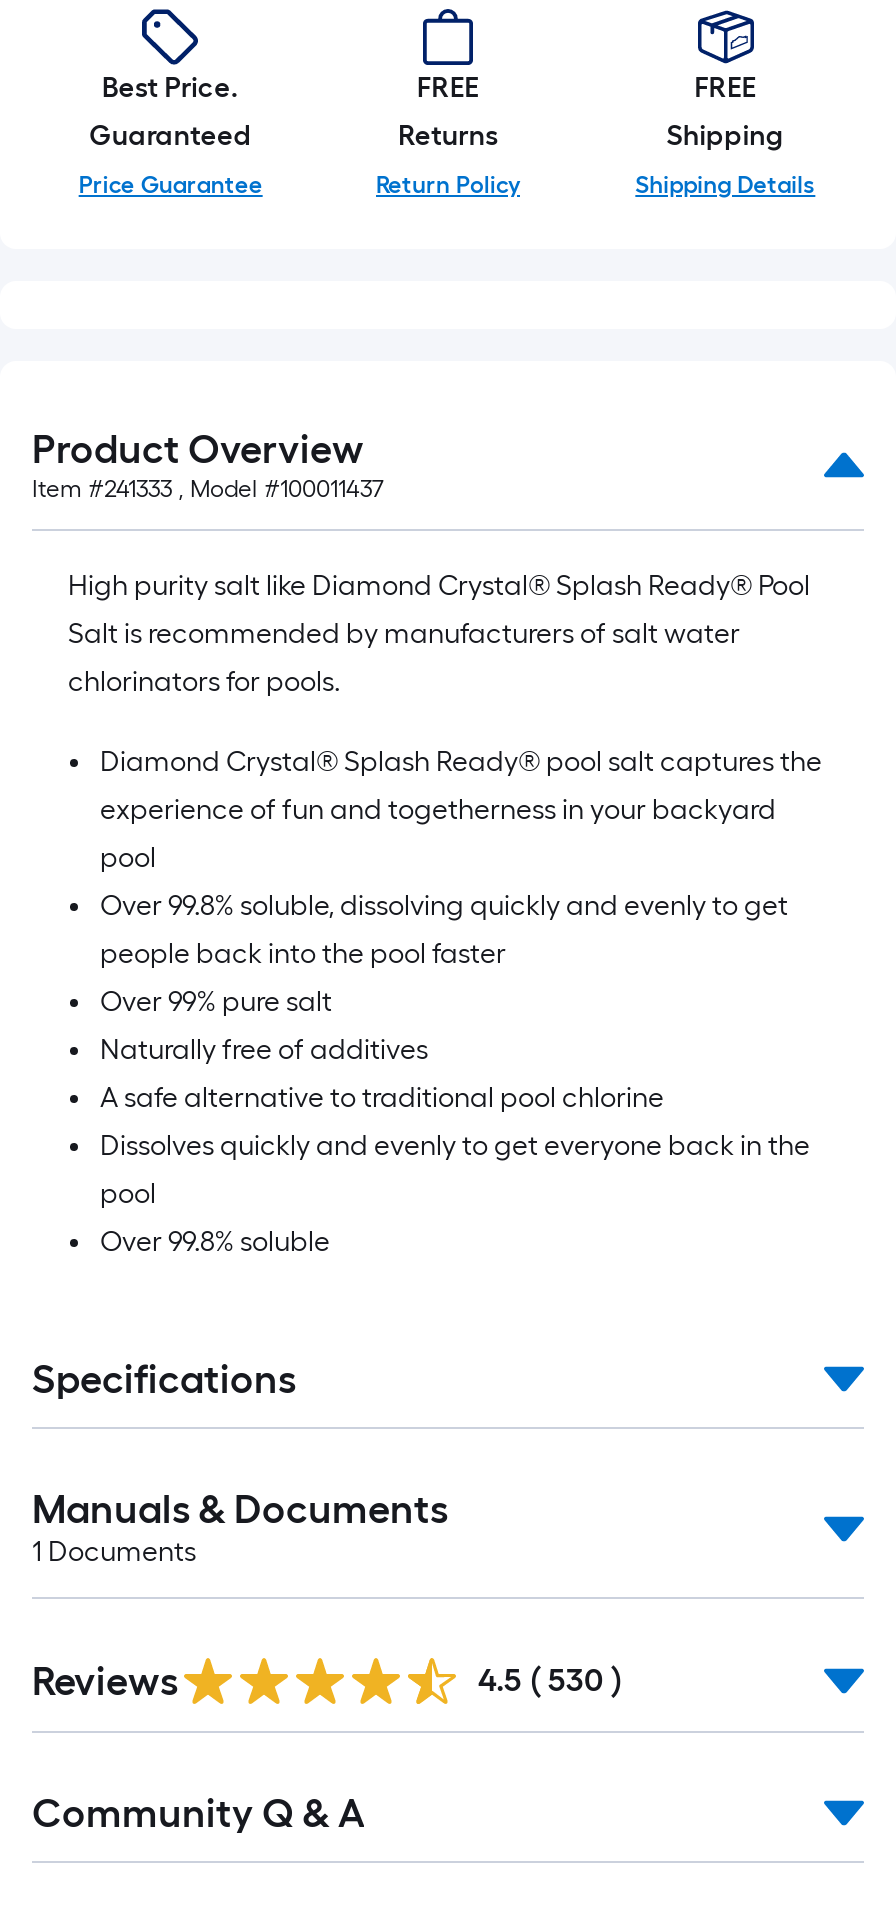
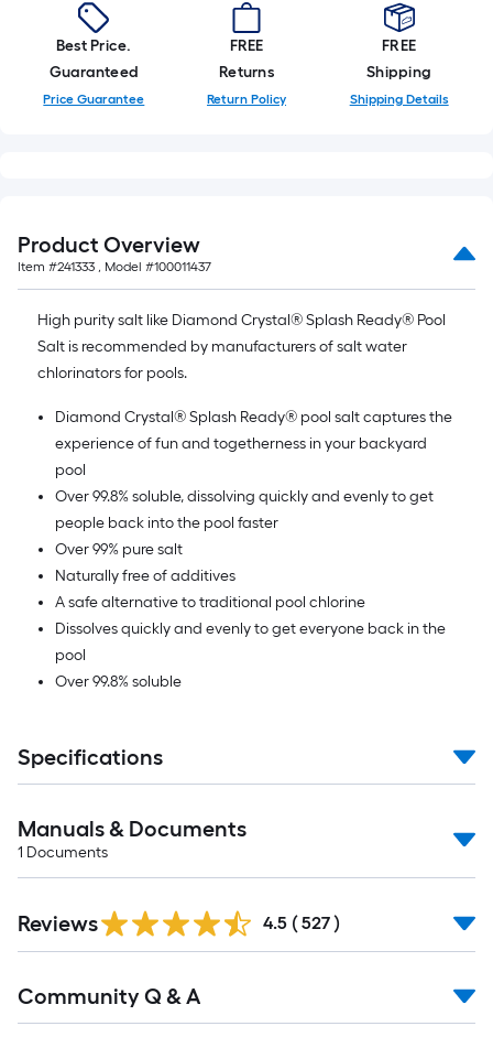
[478,1661,622,1699] 4.5 ( 530 ) -> [263,912,340,933] 4.5 ( 527 )

